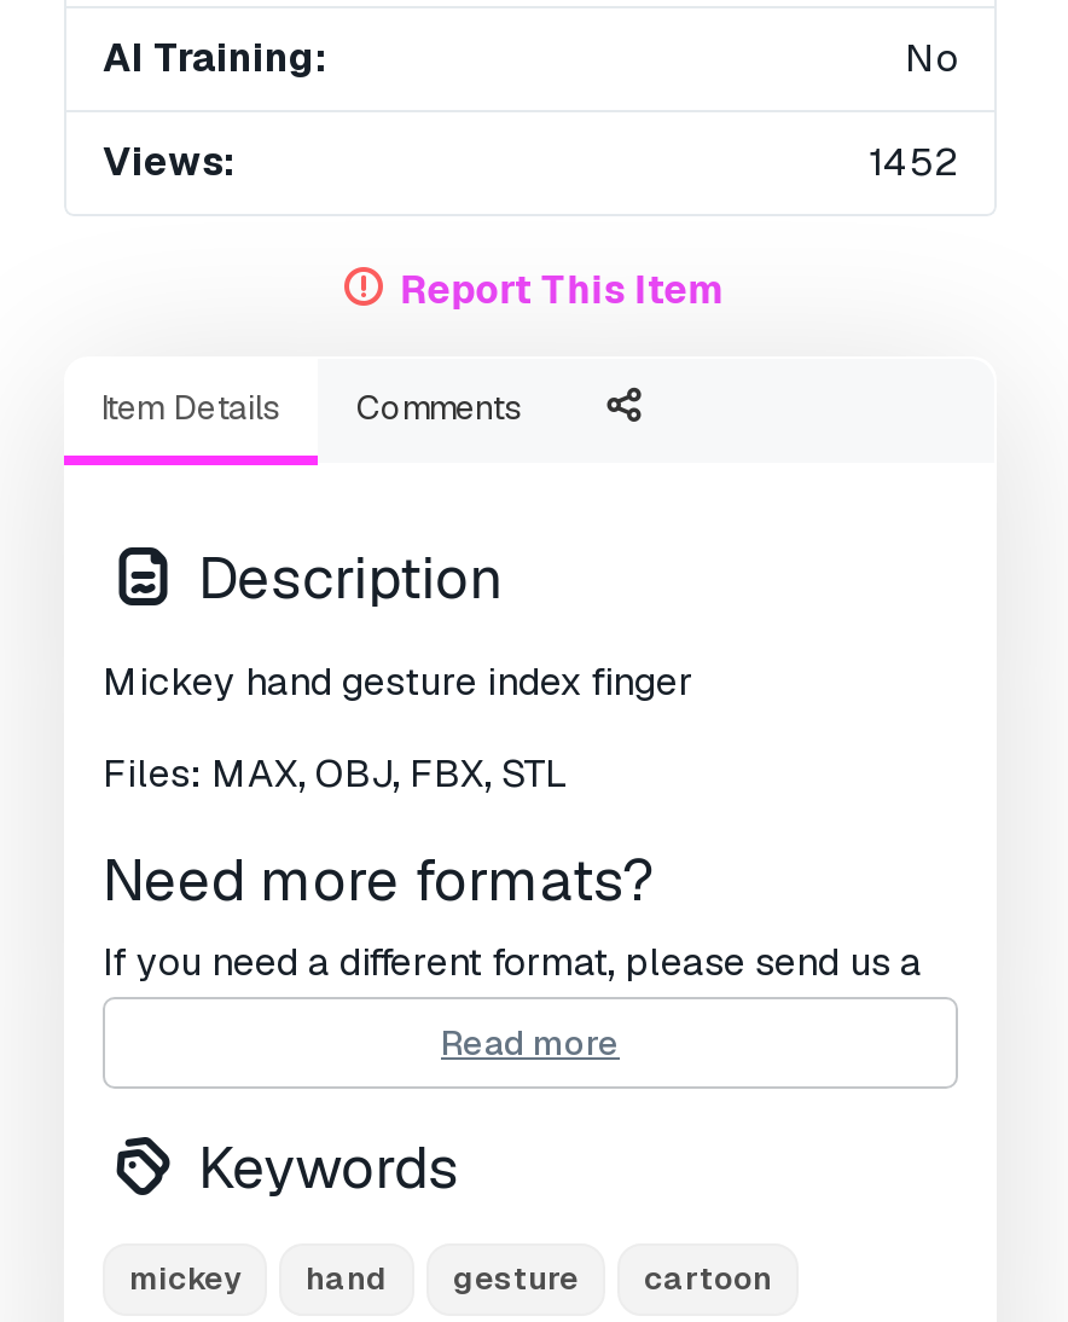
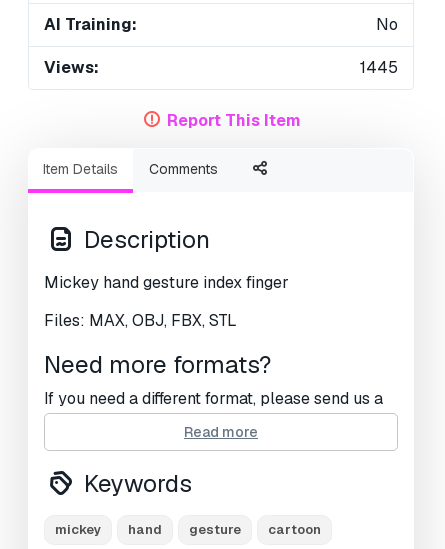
[869,136,958,187] 1452 -> [360,57,398,78] 1445

